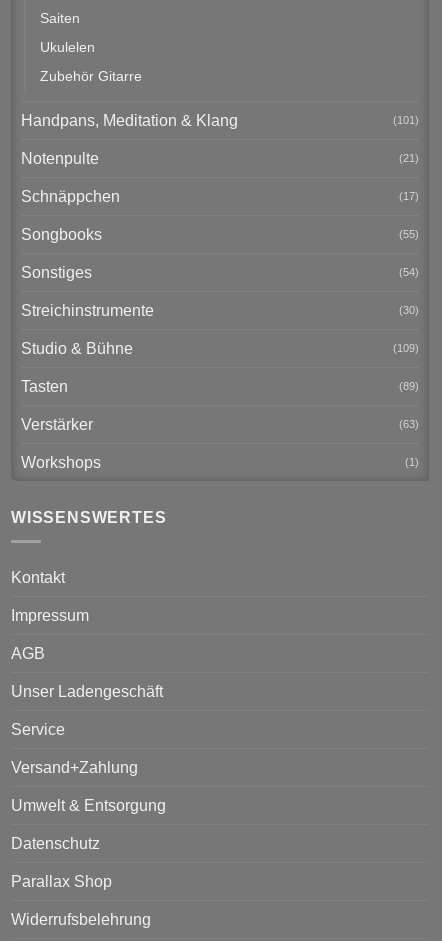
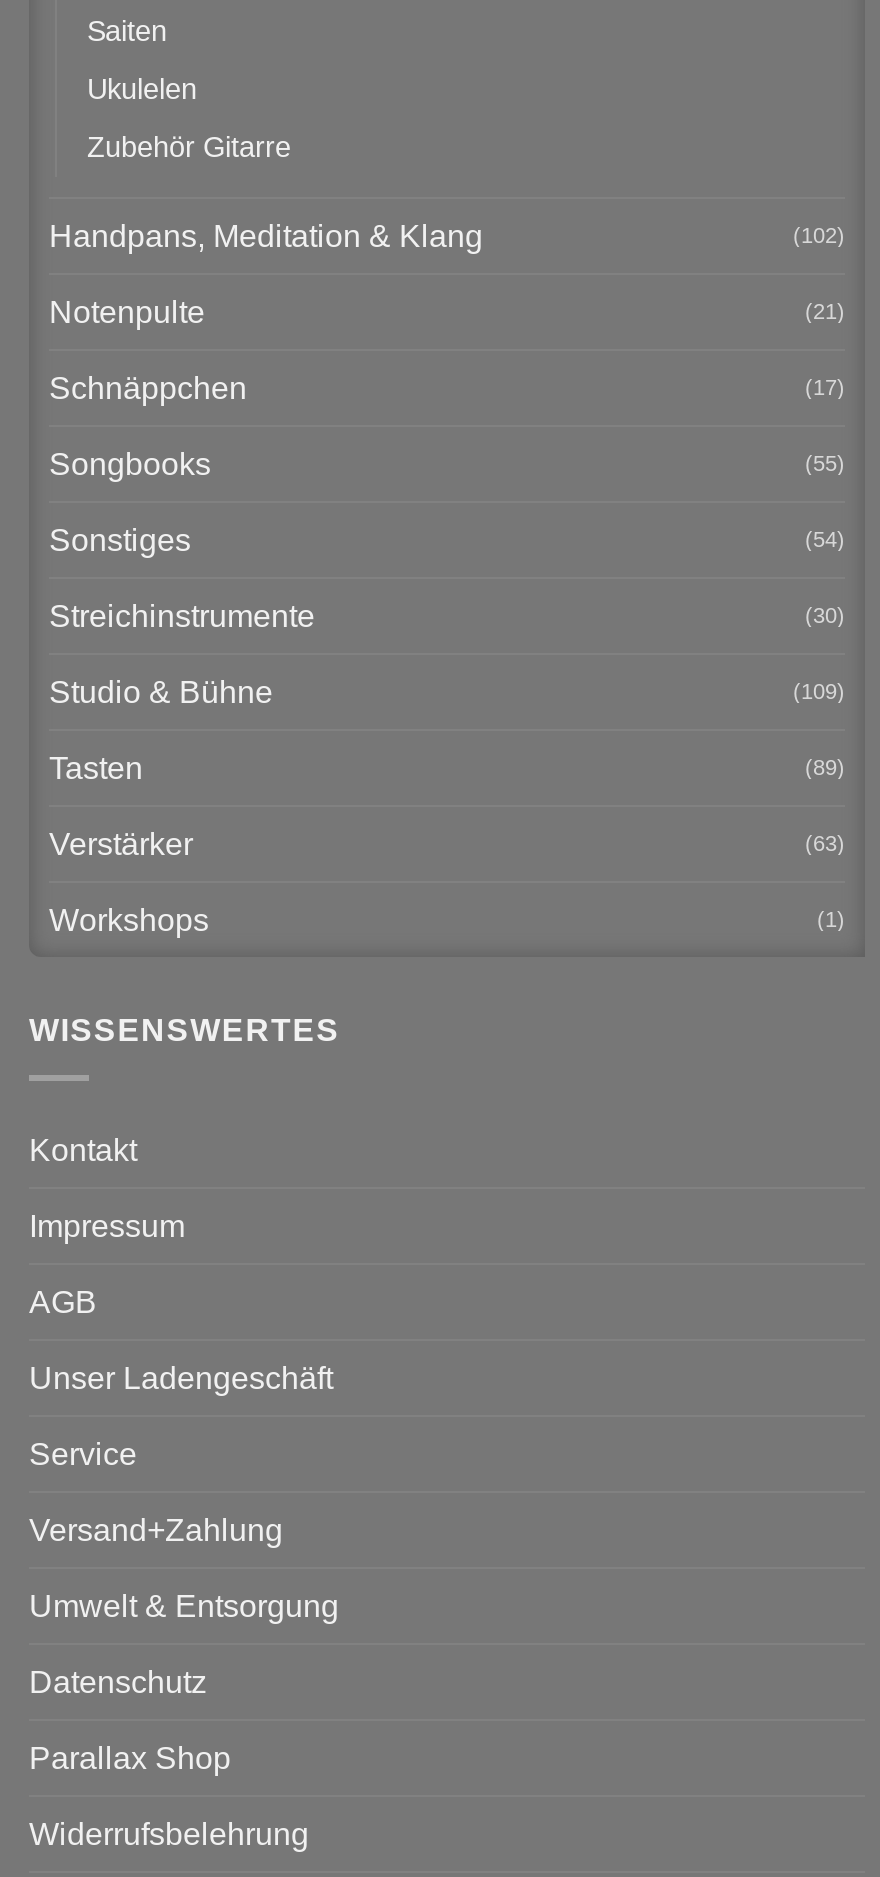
[393,114,419,126] (101) -> [793,223,845,247] (102)

